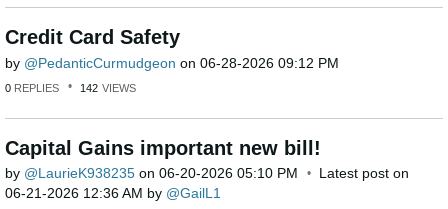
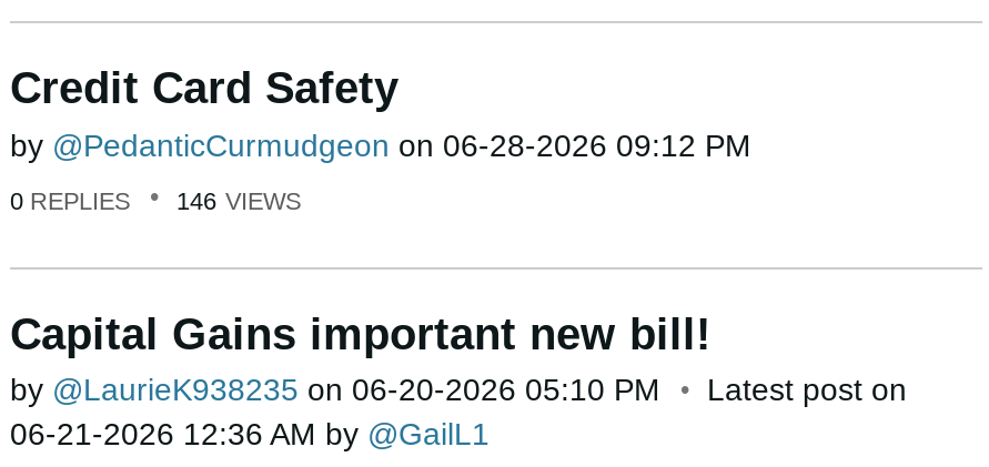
[5,82,136,94] 0 REPLIES 142 VIEWS -> [10,188,301,215] 0 REPLIES 146 VIEWS

